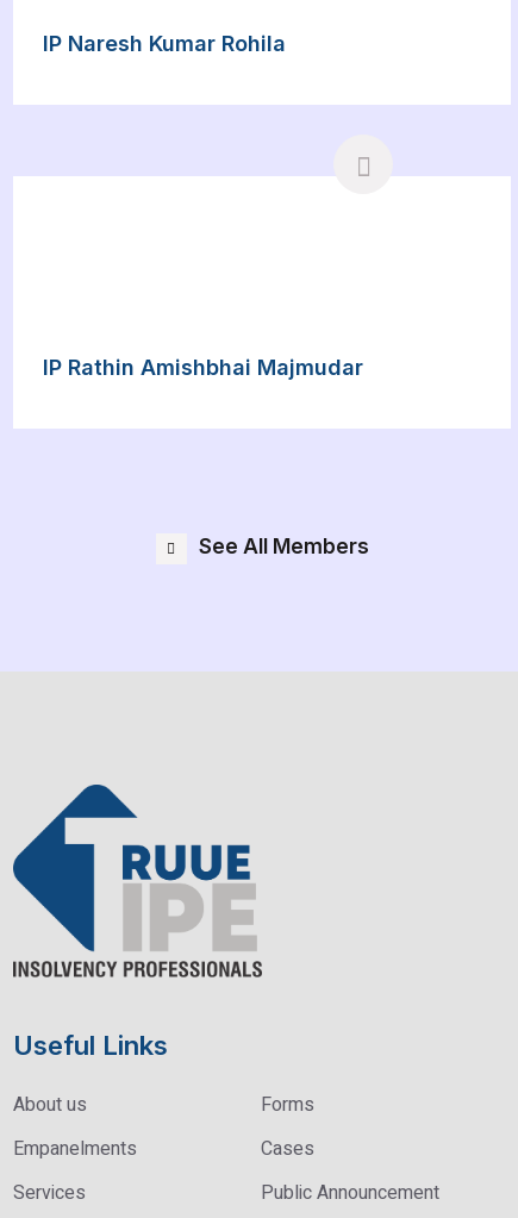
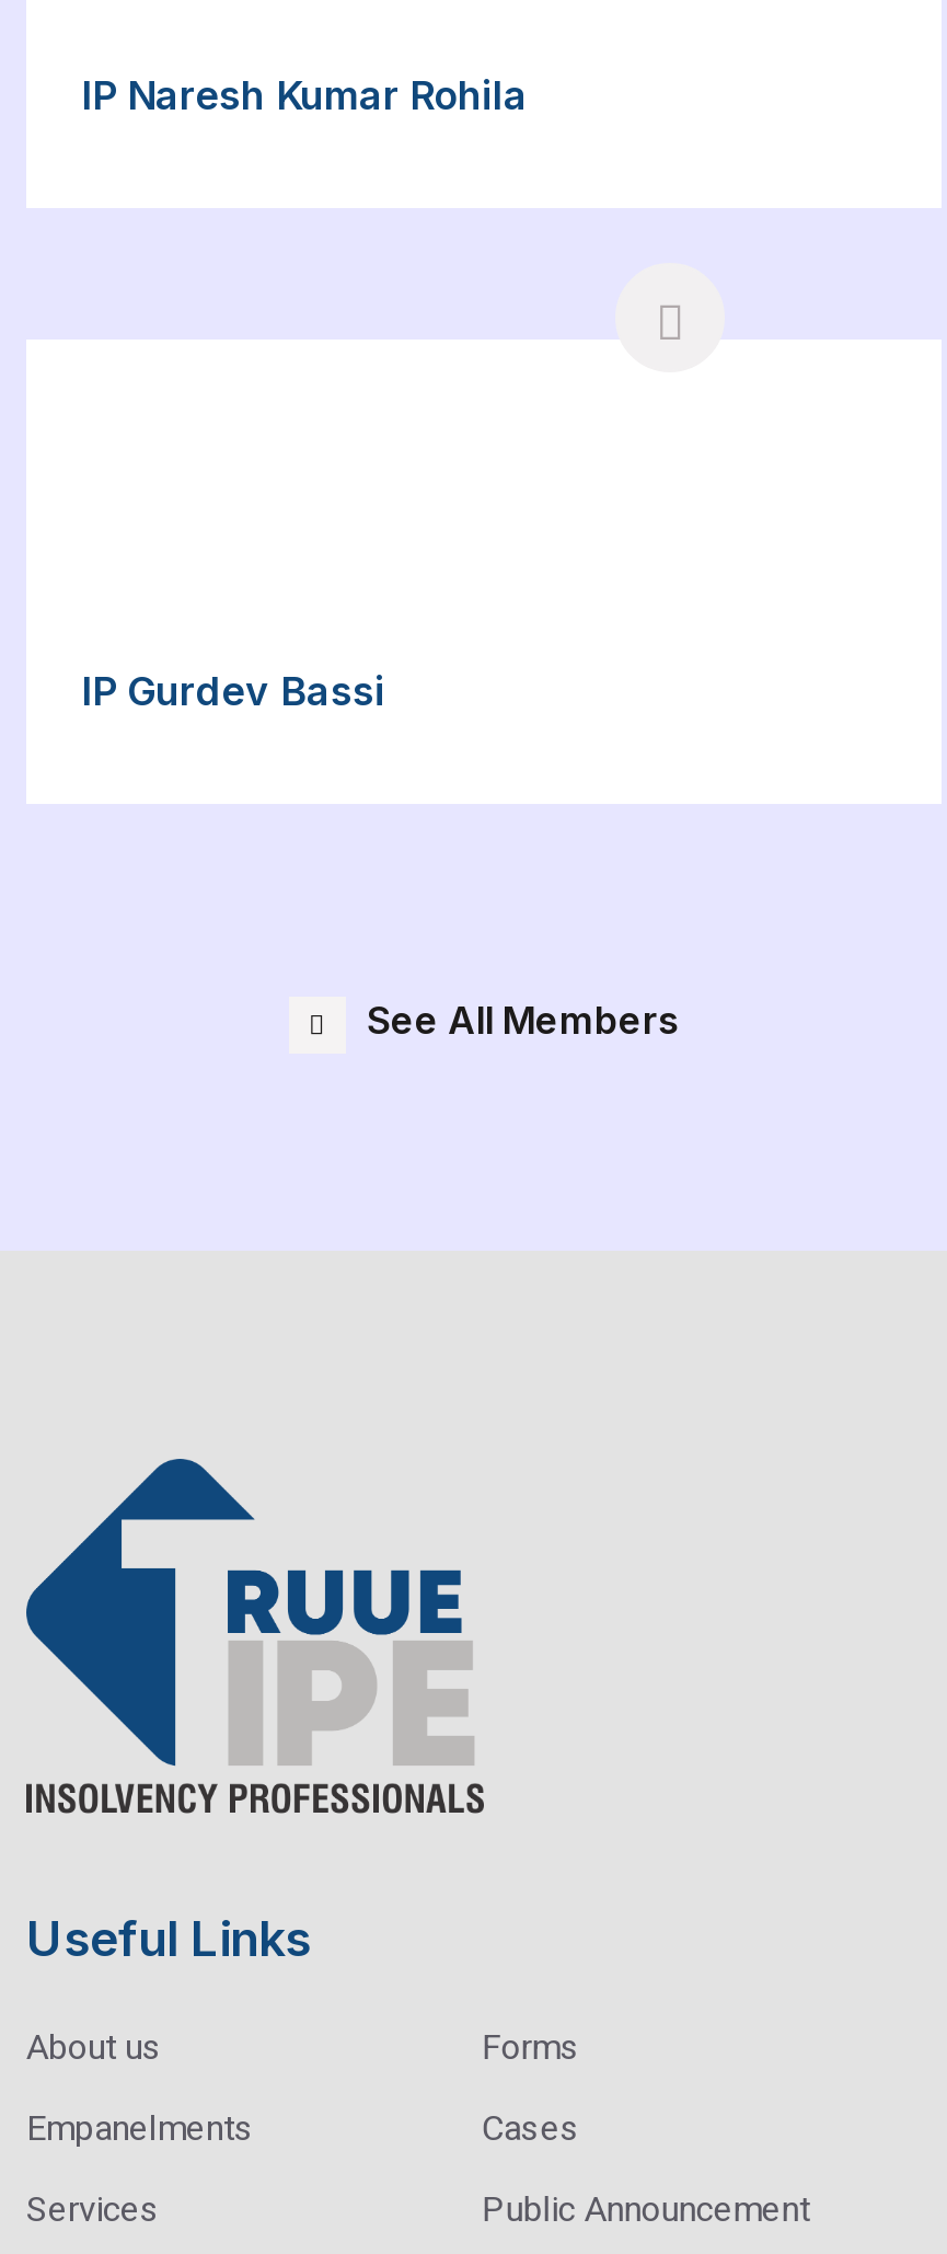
[43,355,363,380] IP Rathin Amishbhai Majmudar -> [81,667,385,713] IP Gurdev Bassi

